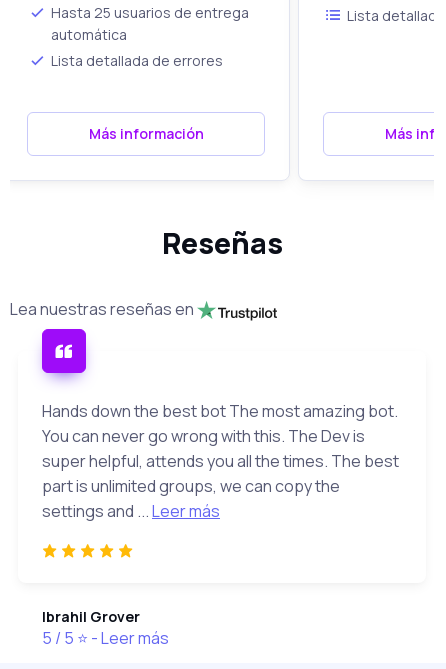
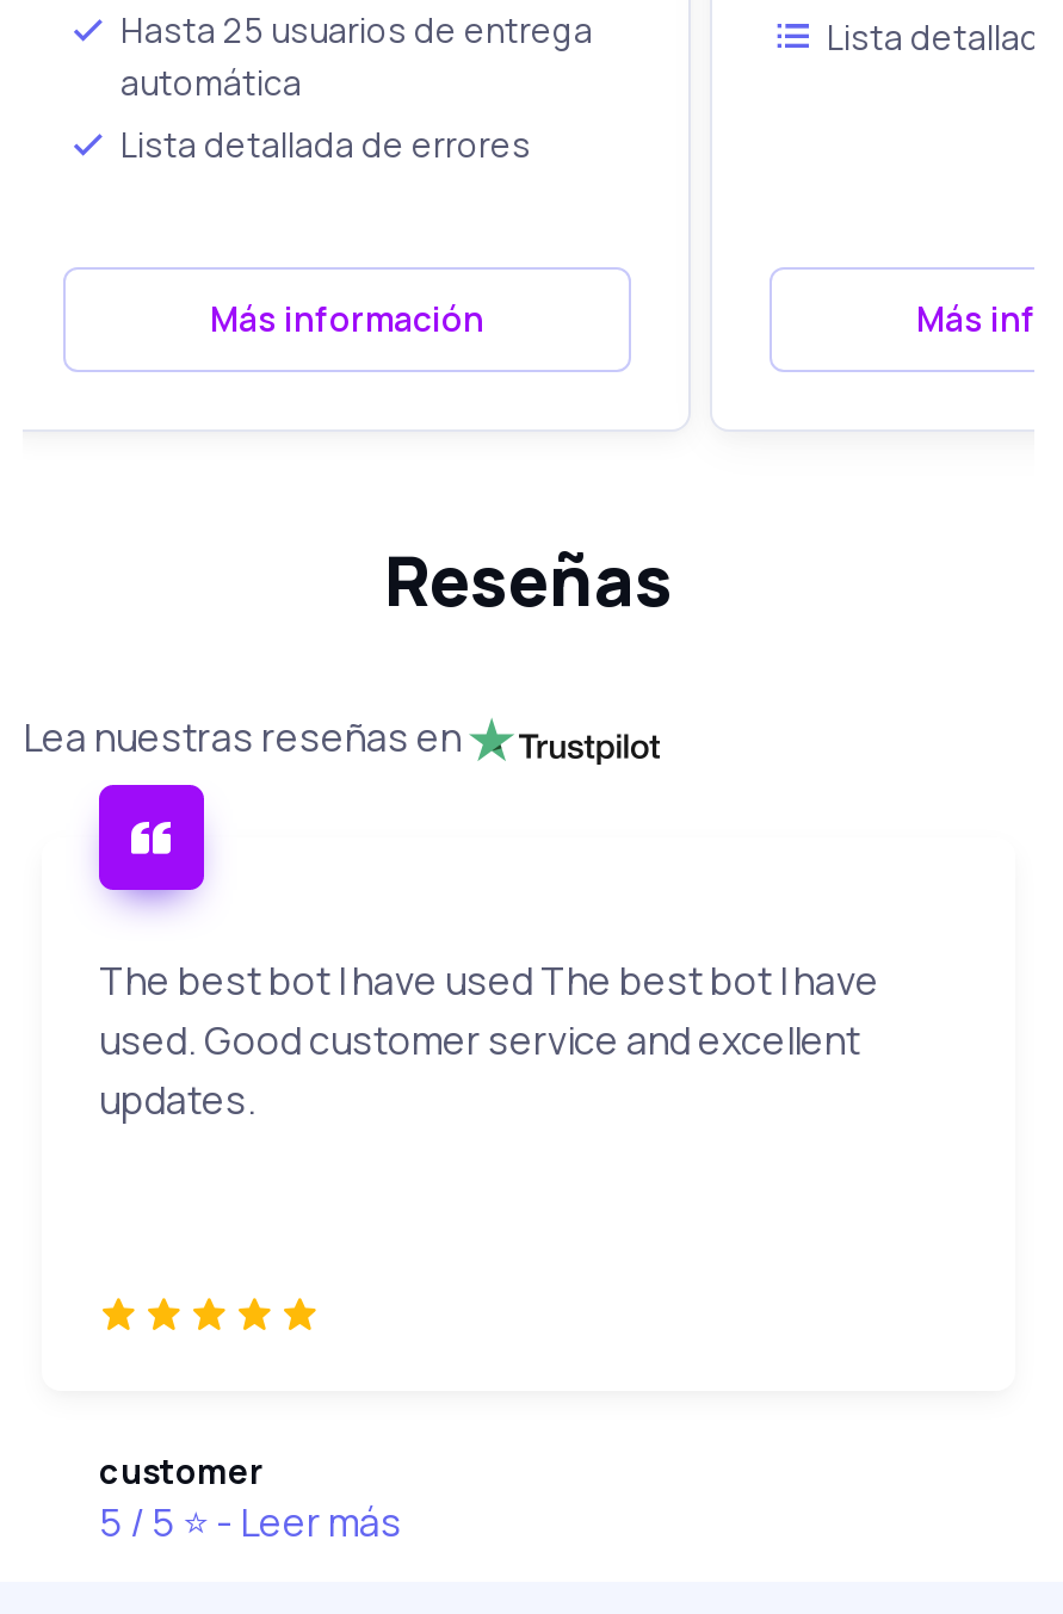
[42,400,399,522] Hands down the best bot The most amazing bot. | You can never go wrong with this. The Dev is | super helpful, attends you all the times. The best | part is unlimited groups, we can copy the | settings and ... Leer más -> [99,954,879,1126] The best bot I have used The best bot I have | used. Good customer service and excellent | updates.
[42,607,140,626] Ibrahil Grover -> [99,1448,264,1493] customer

